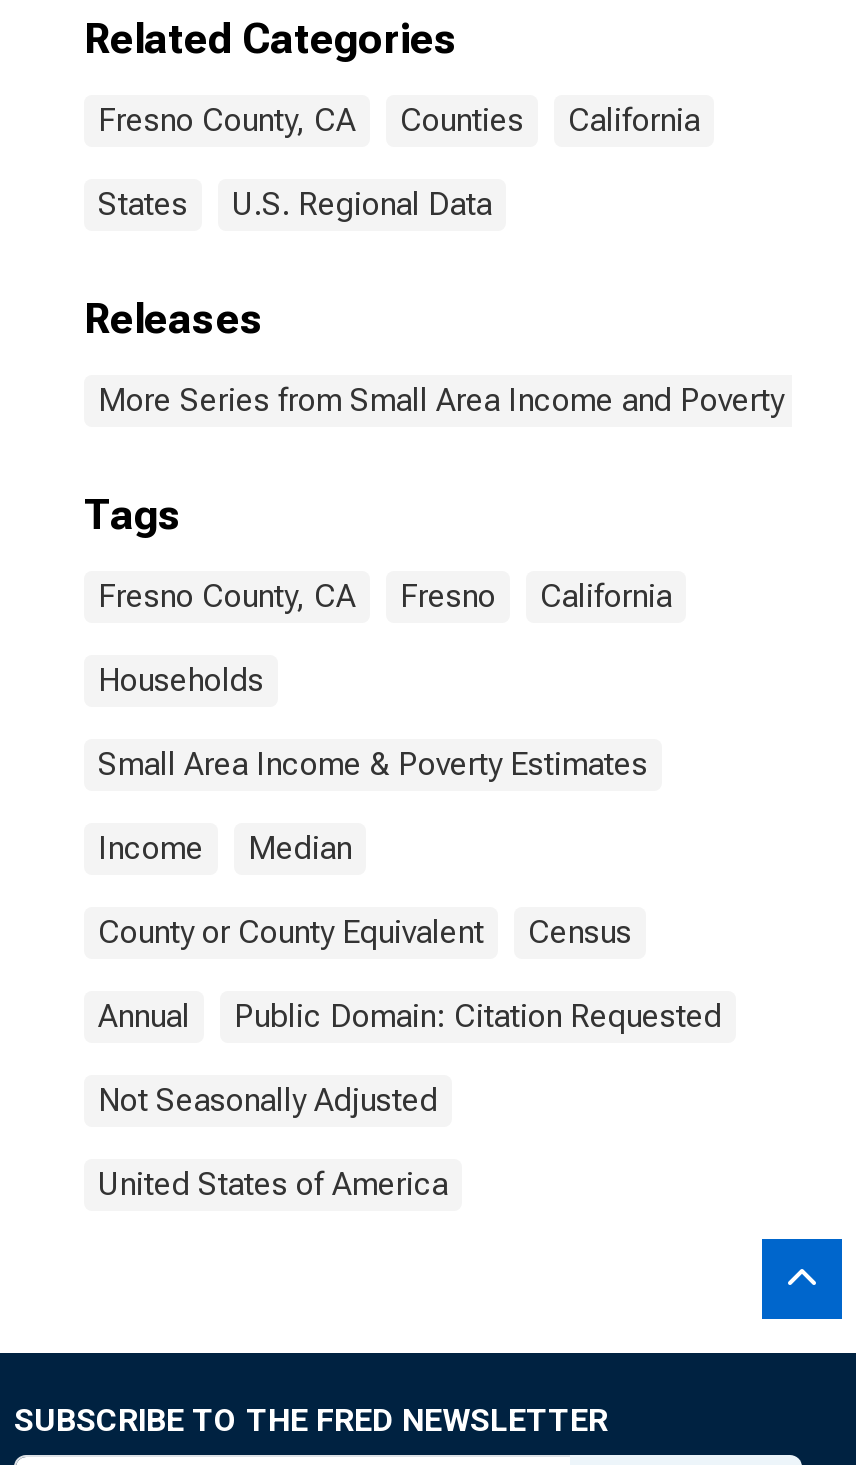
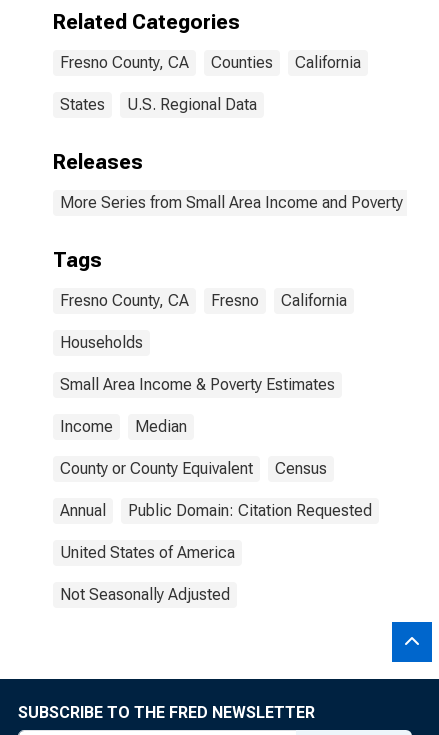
moved [98,1081,438,1119] -> [60,585,230,604]: Not Seasonally Adjusted
moved [98,1165,448,1203] -> [60,543,235,562]: United States of America

